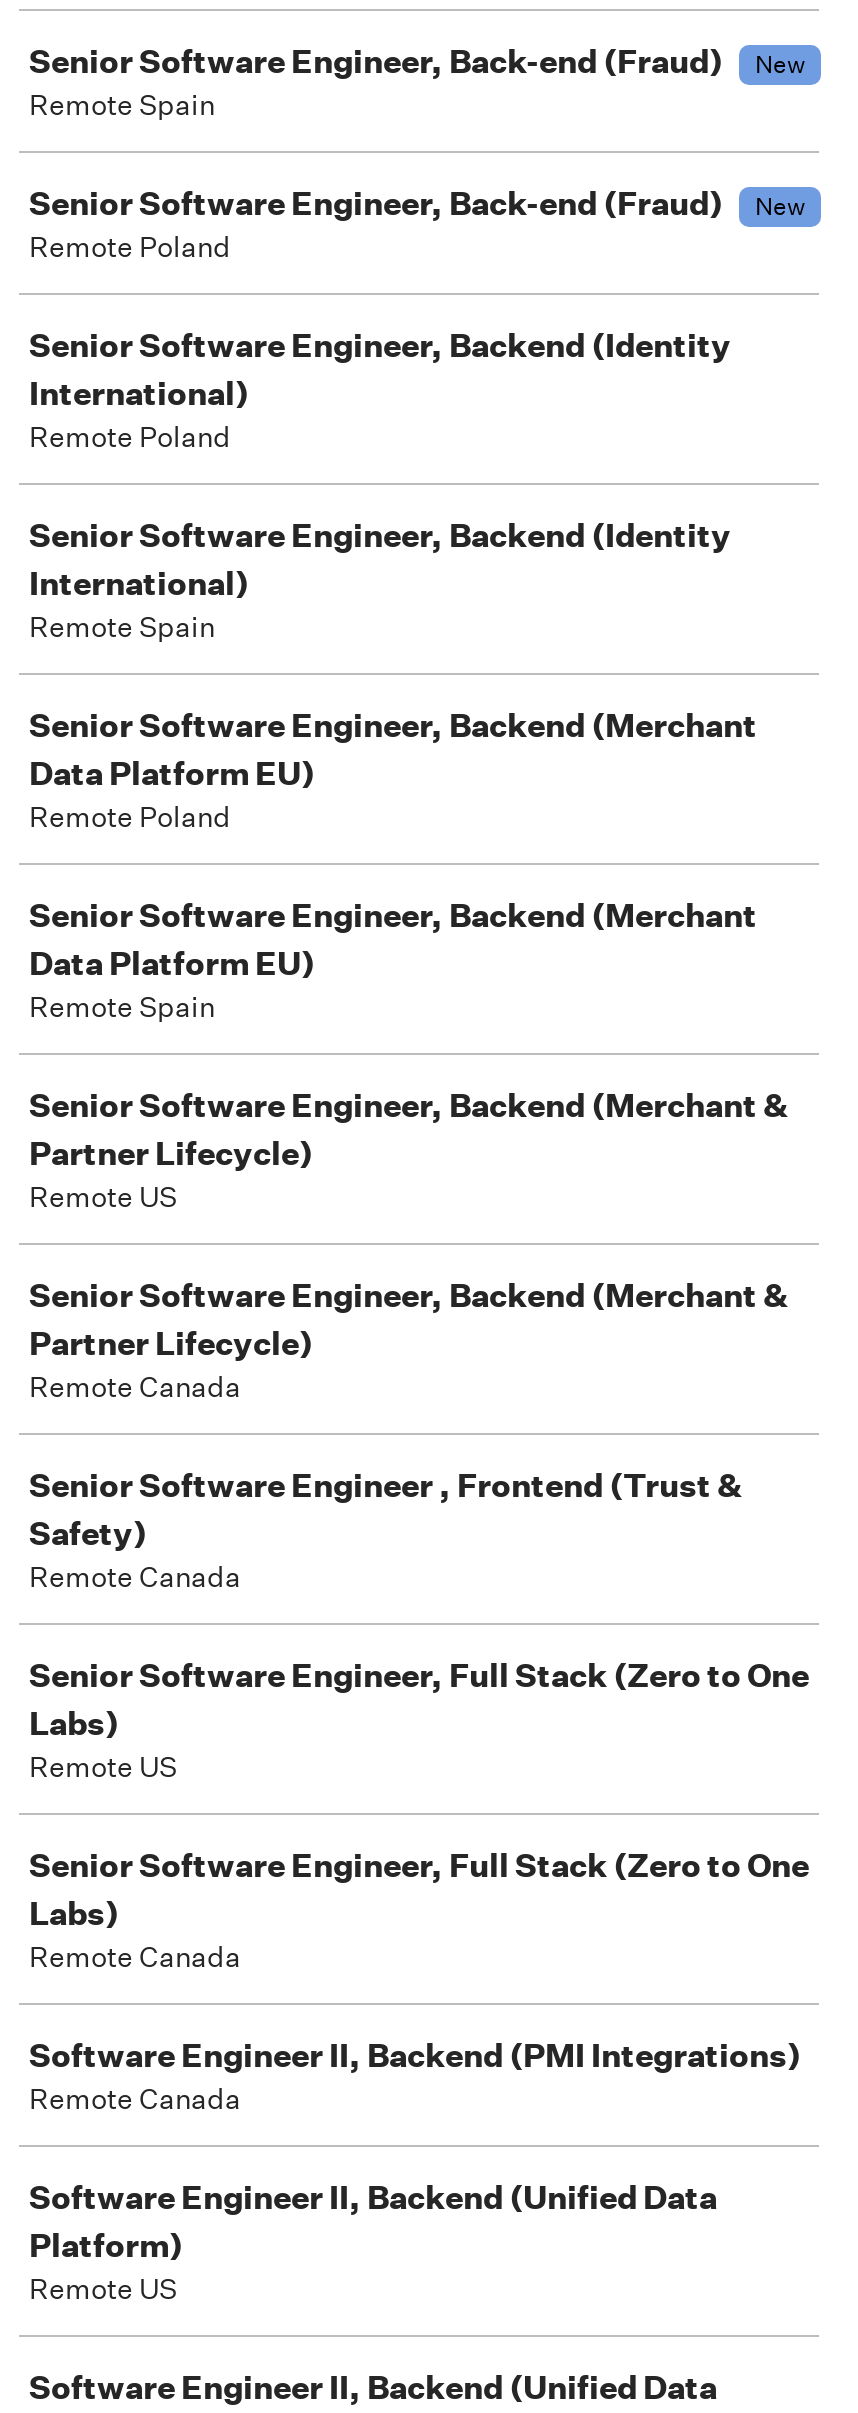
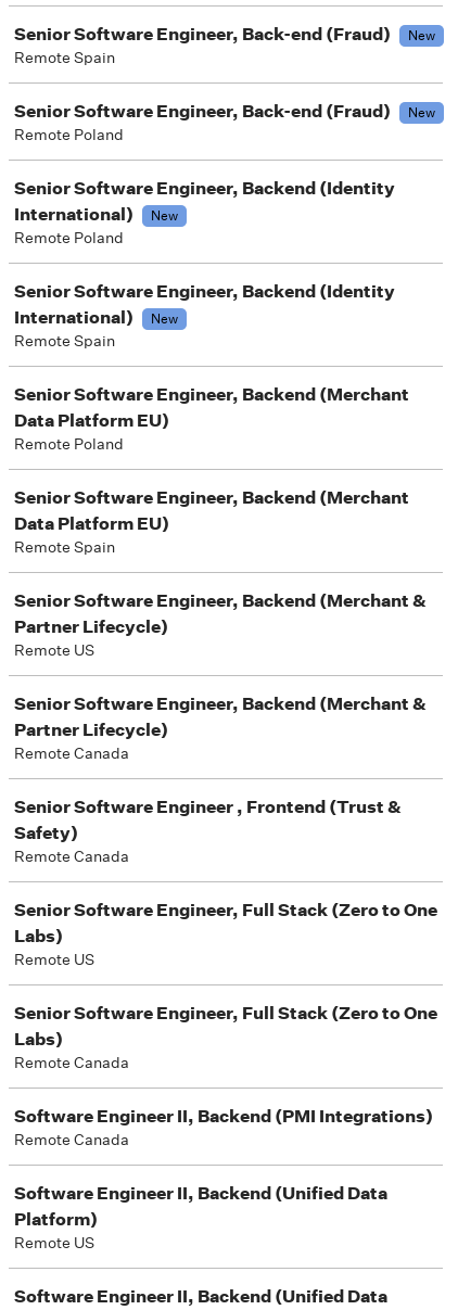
none -> [151,206,178,225] New
none -> [151,309,178,328] New

